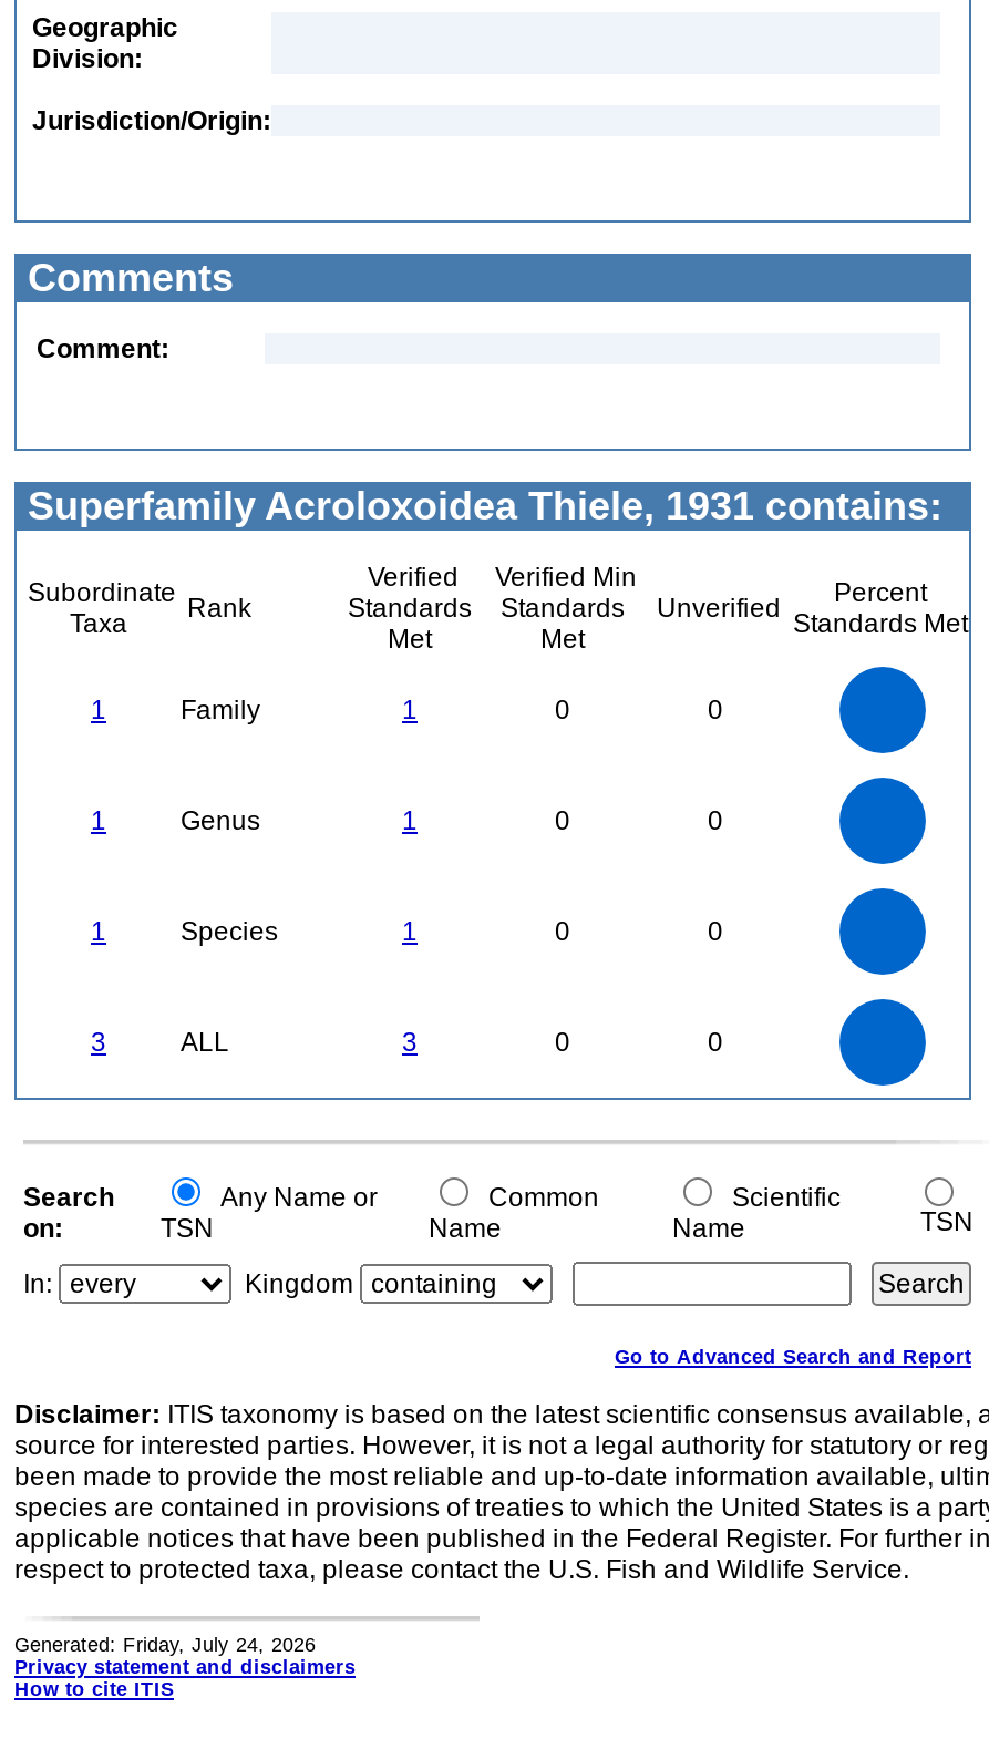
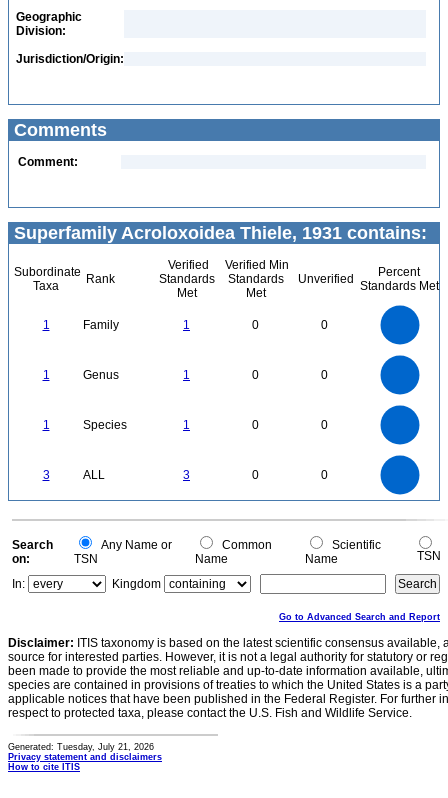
[14,1634,316,1656] Generated: Friday, July 24, 2026 -> [8,742,154,752] Generated: Tuesday, July 21, 2026

